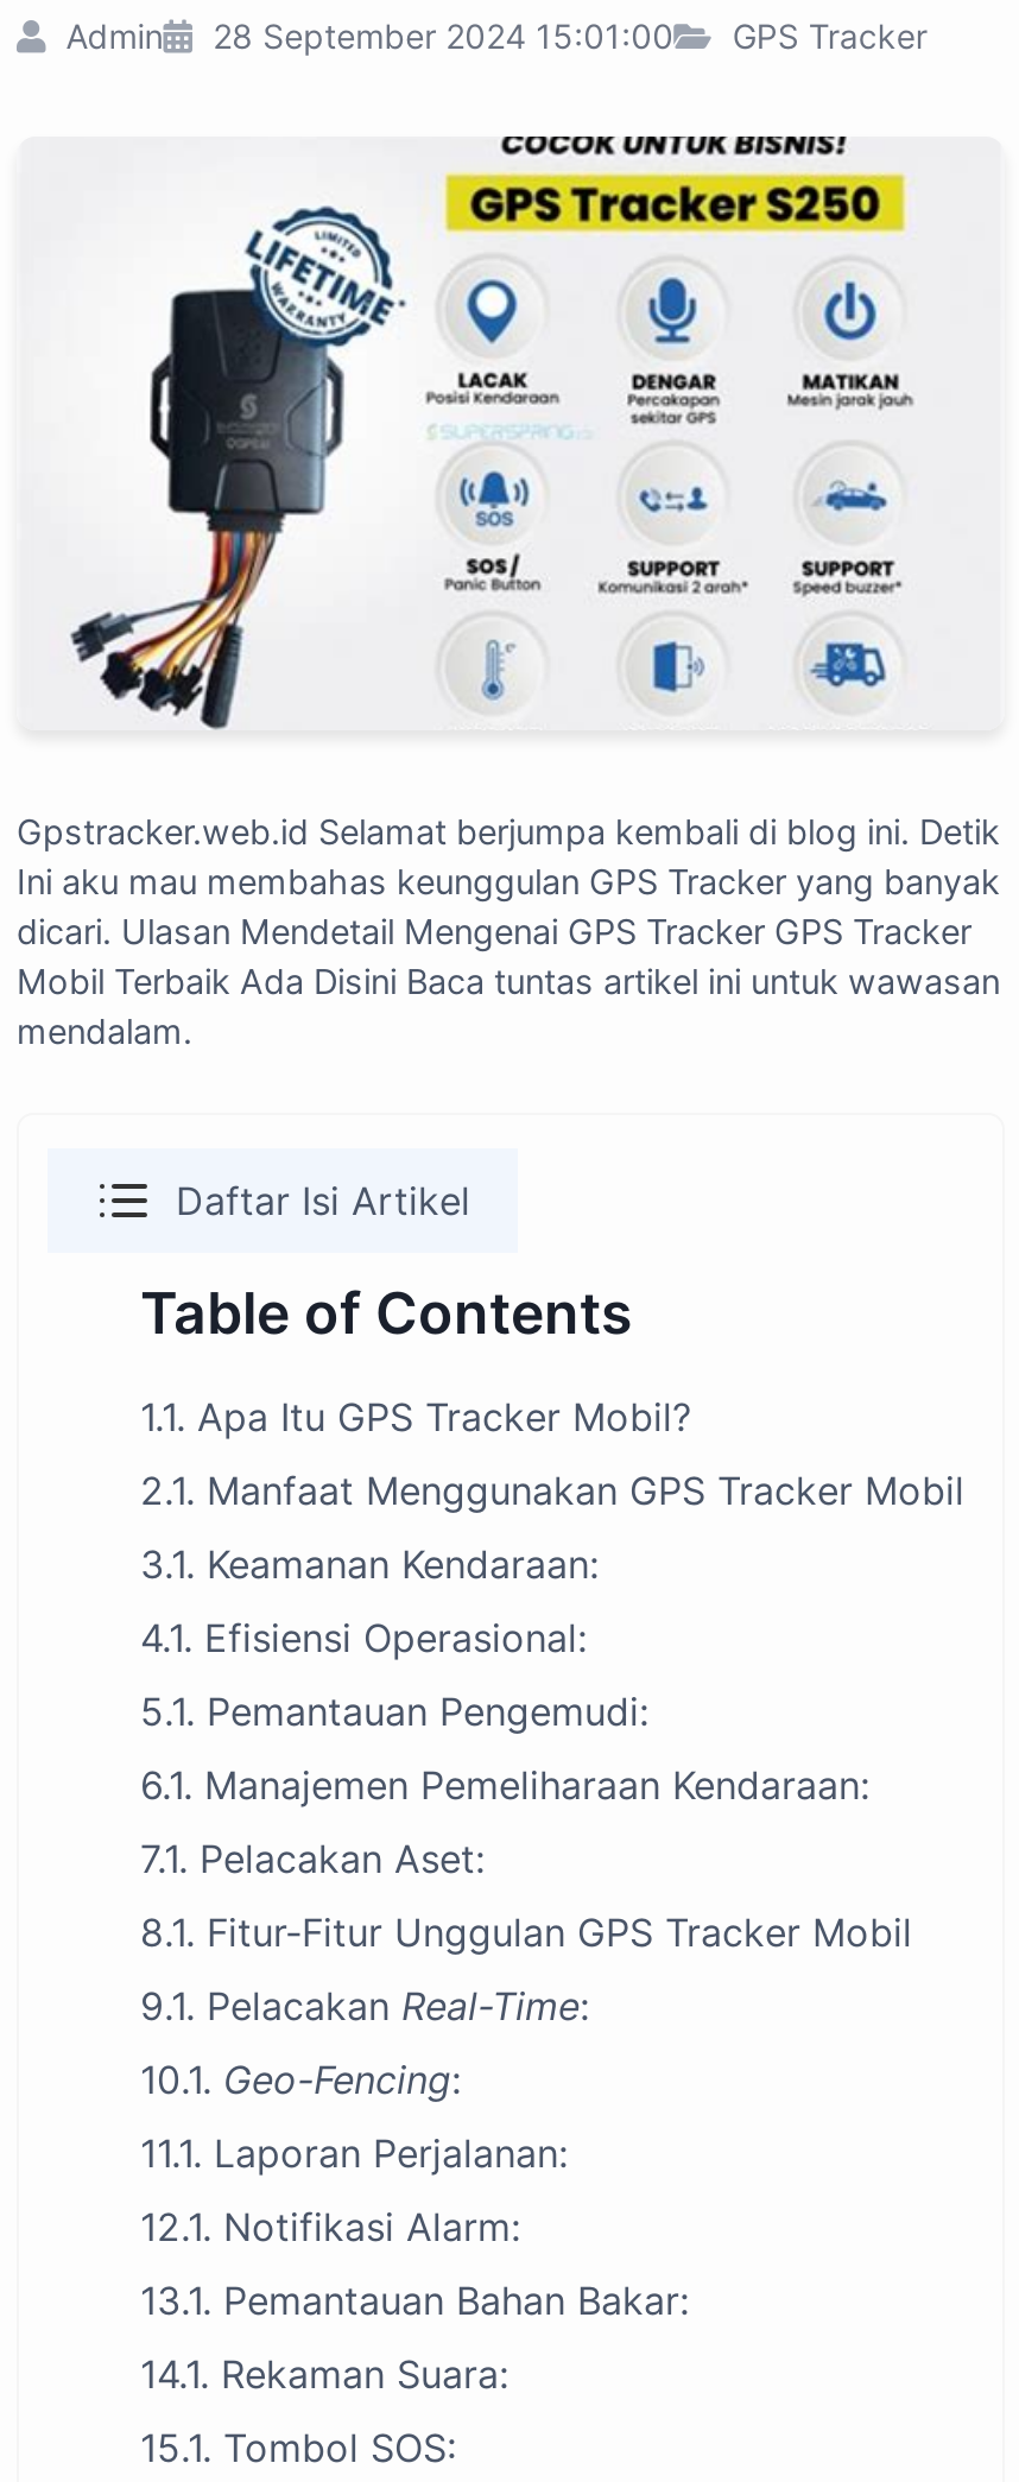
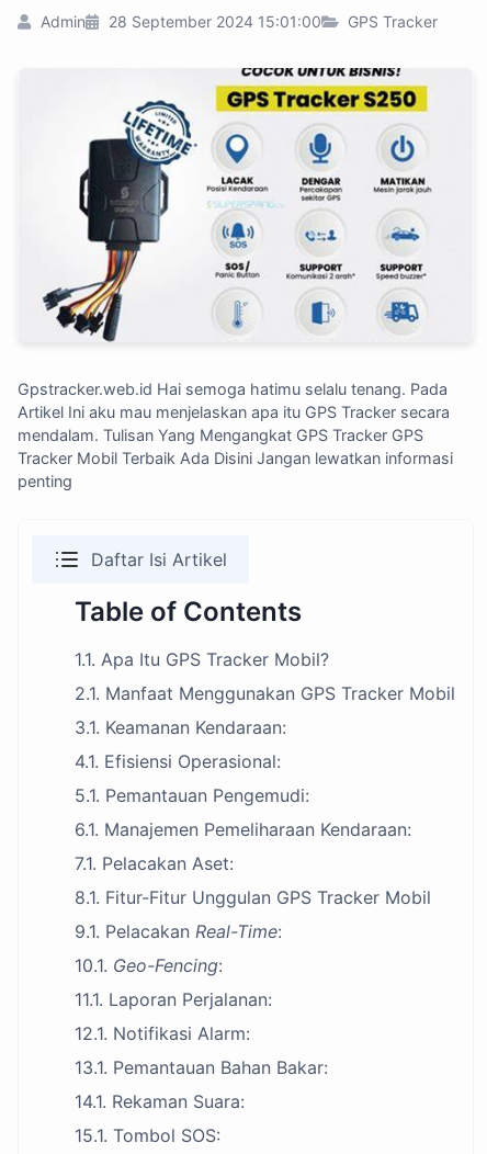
[17,811,1000,1051] Gpstracker.web.id Selamat berjumpa kembali di blog ini. Detik | Ini aku mau membahas keunggulan GPS Tracker yang banyak | dicari. Ulasan Mendetail Mengenai GPS Tracker GPS Tracker | Mobil Terbaik Ada Disini Baca tuntas artikel ini untuk wawasan | mendalam. -> [18,380,453,490] Gpstracker.web.id Hai semoga hatimu selalu tenang. Pada | Artikel Ini aku mau menjelaskan apa itu GPS Tracker secara | mendalam. Tulisan Yang Mengangkat GPS Tracker GPS | Tracker Mobil Terbaik Ada Disini Jangan lewatkan informasi | penting

